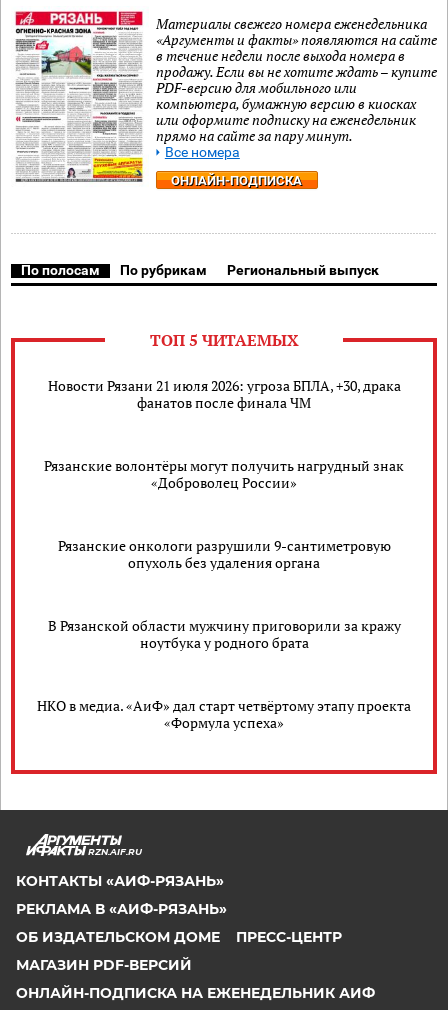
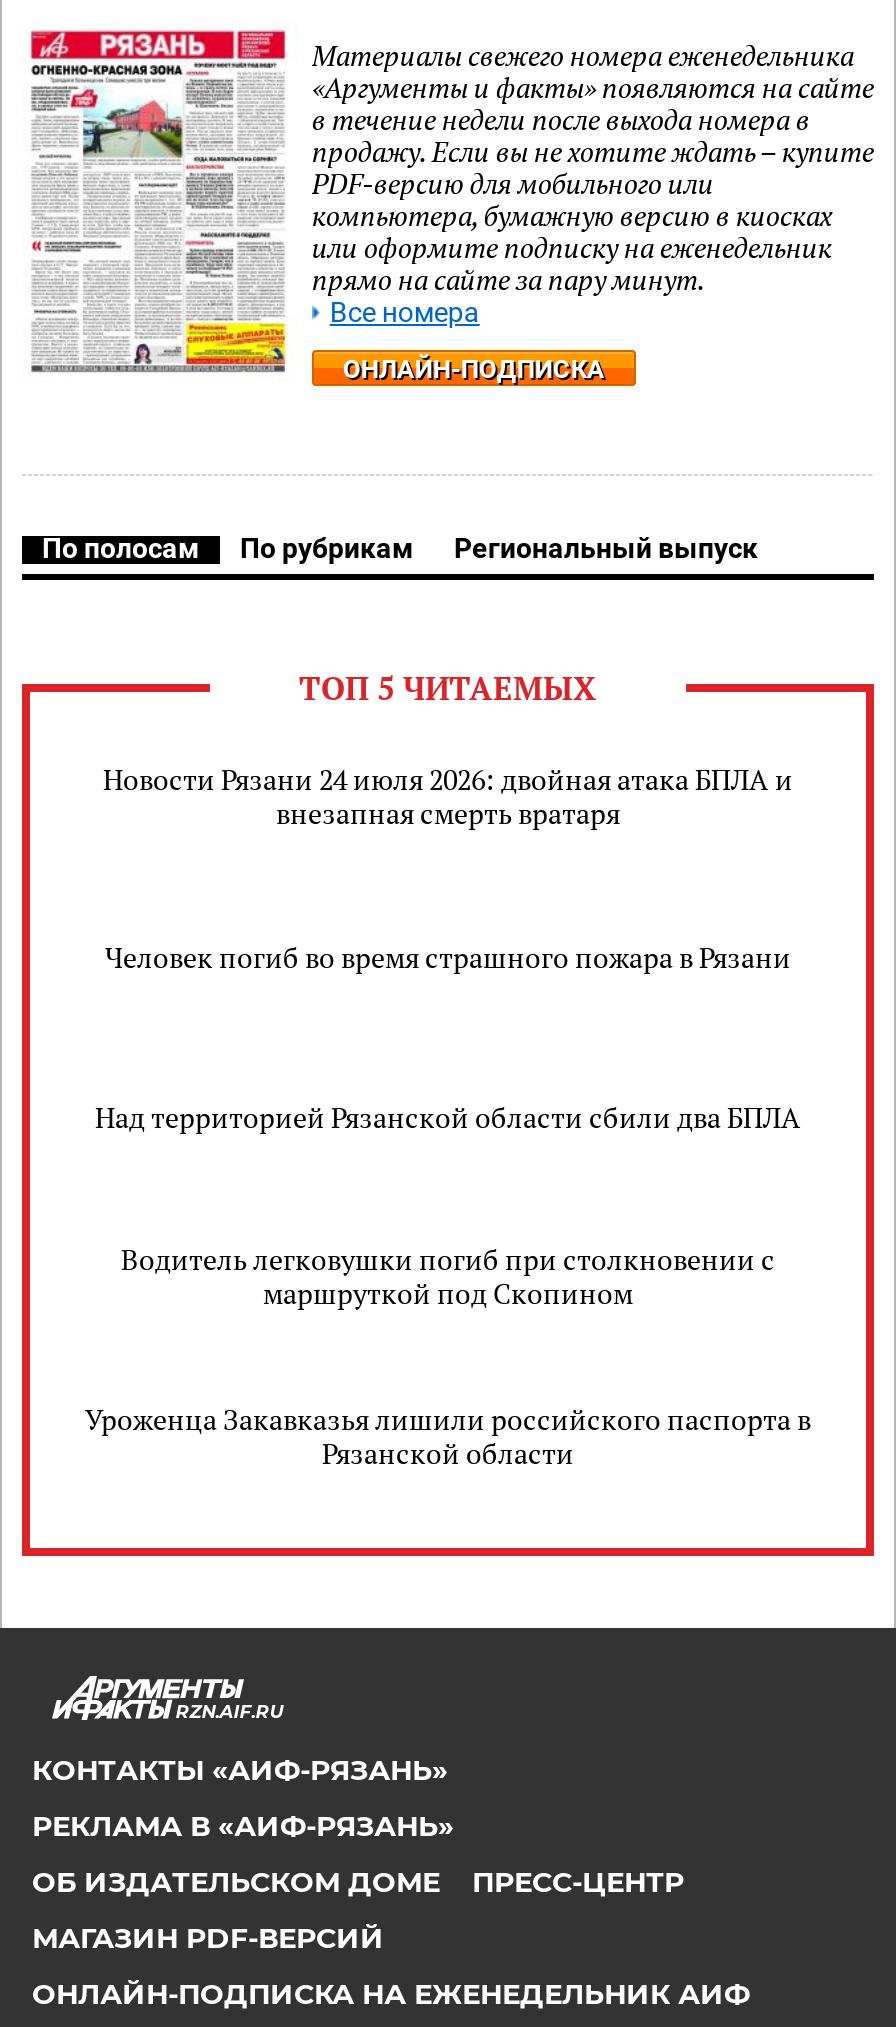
[47,376,400,412] Новости Рязани 21 июля 2026: угроза БПЛА, +30, драка | фанатов после финала ЧМ -> [103,760,793,832] Новости Рязани 24 июля 2026: двойная атака БПЛА и | внезапная смерть вратаря
[44,456,404,492] Рязанские волонтёры могут получить нагрудный знак | «Доброволец России» -> [105,937,791,975] Человек погиб во время страшного пожара в Рязани
[57,536,390,572] Рязанские онкологи разрушили 9-сантиметровую | опухоль без удаления органа -> [95,1097,801,1135] Над территорией Рязанской области сбили два БПЛА
[47,616,400,652] В Рязанской области мужчину приговорили за кражу | ноутбука у родного брата -> [121,1240,775,1312] Водитель легковушки погиб при столкновении с | маршруткой под Скопином
[37,696,411,732] НКО в медиа. «АиФ» дал старт четвёртому этапу проекта | «Формула успеха» -> [85,1400,811,1472] Уроженца Закавказья лишили российского паспорта в | Рязанской области

